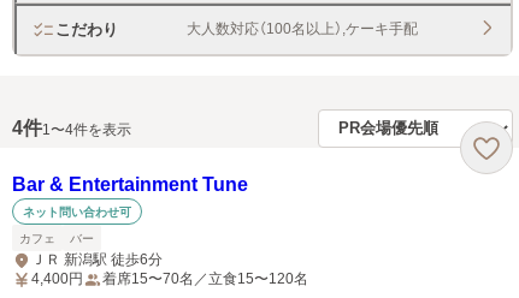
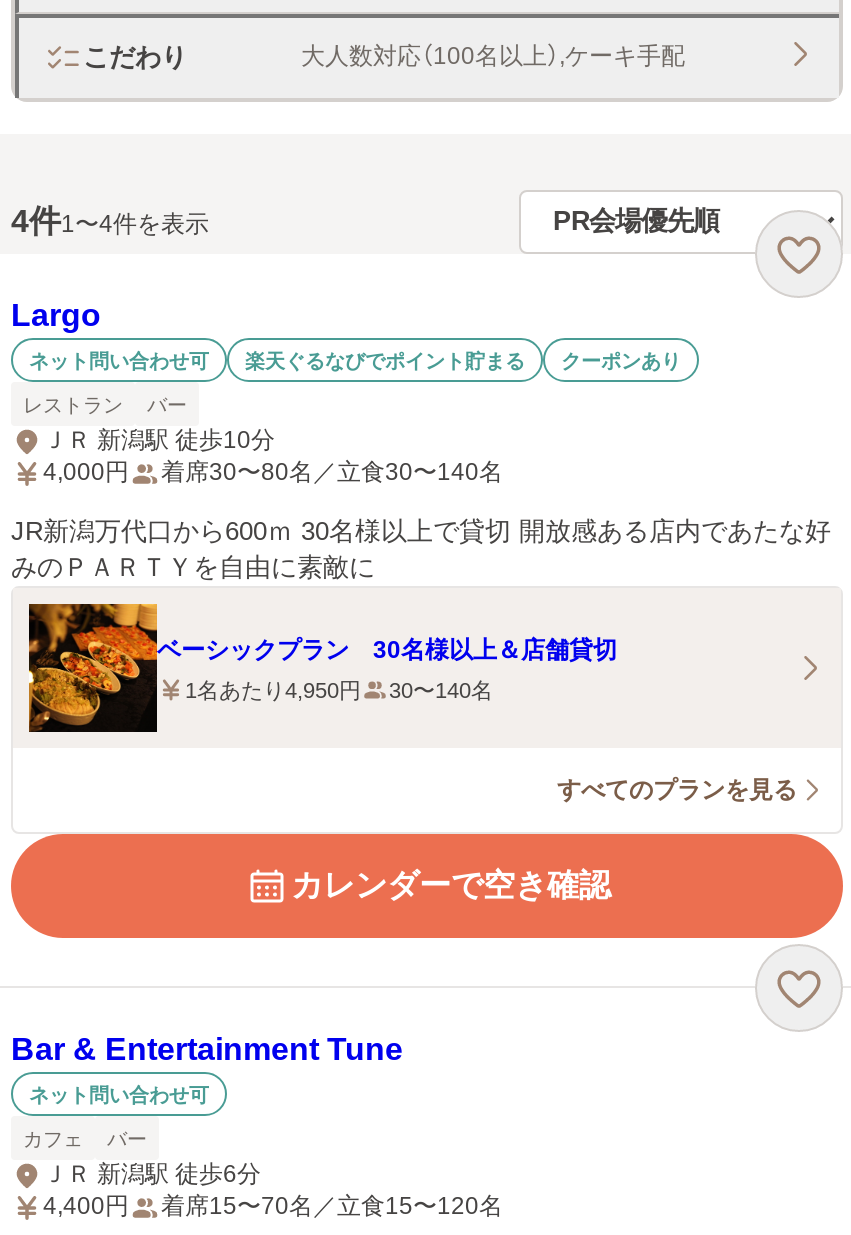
none -> [11,298,831,734] [image] | Largo | ネット問い合わせ可 | 楽天ぐるなびでポイント貯まる | クーポンあり | レストラン | バー | ＪＲ 新潟駅 徒歩10分 | 4,000円 | 着席30〜80名／立食30〜140名 | JR新潟万代口から600ｍ 30名様以上で貸切 開放感ある店内であたな好 | みのＰＡＲＴＹを自由に素敵に | ベーシックプラン 30名様以上＆店舗貸切 | 1名あたり4,950円 | 30〜140名
none -> [291,776,797,902] すべてのプランを見る | カレンダーで空き確認

